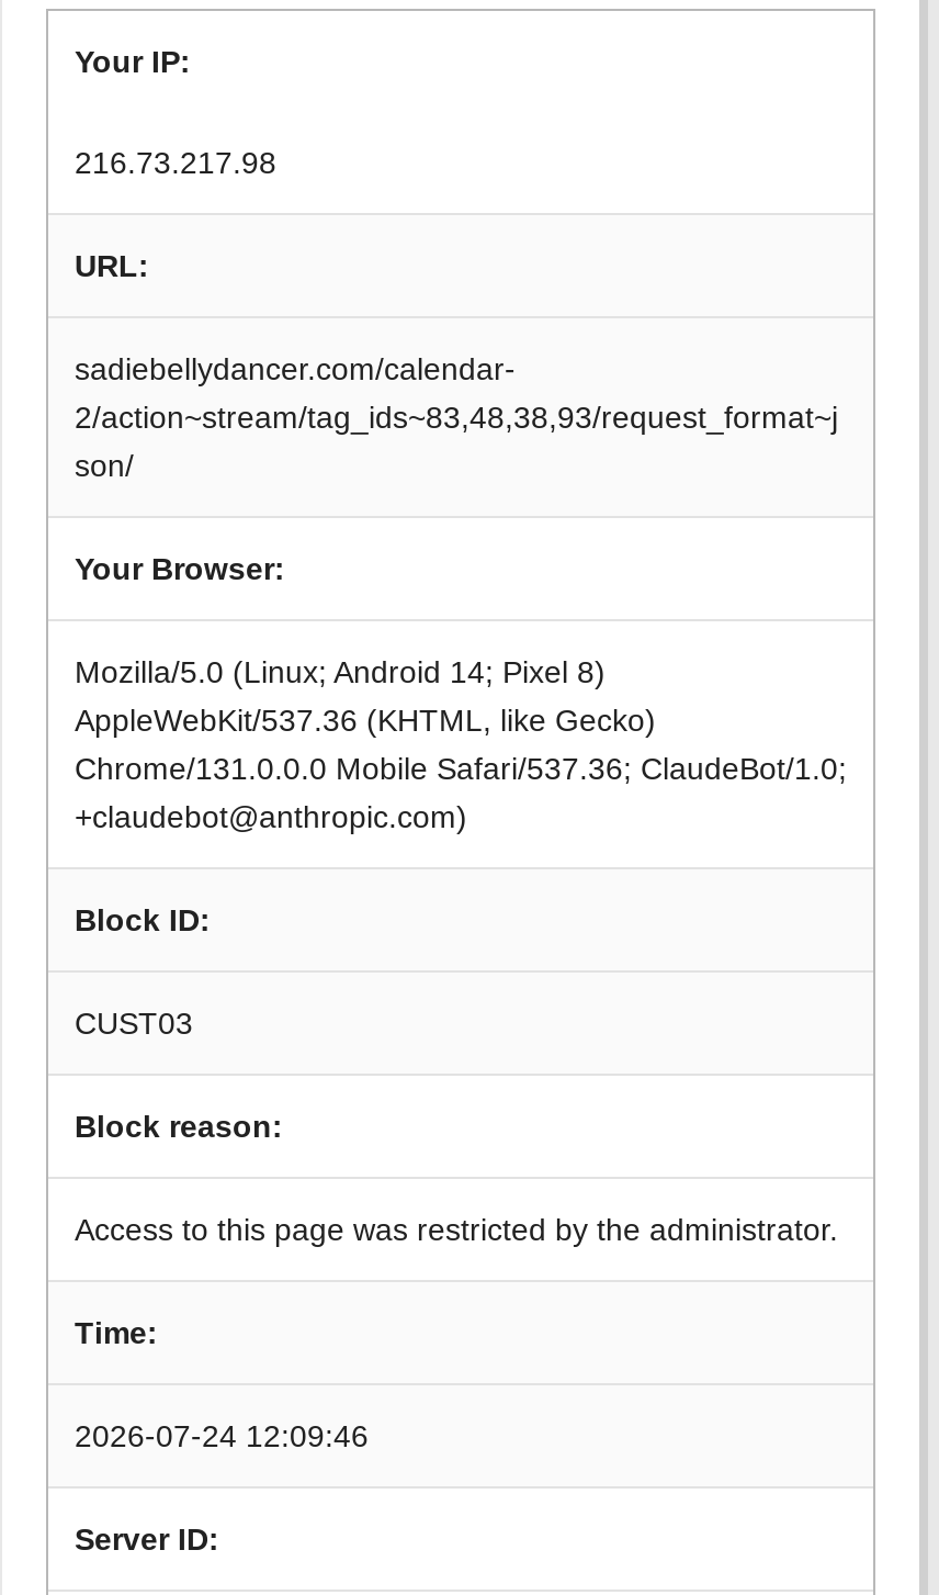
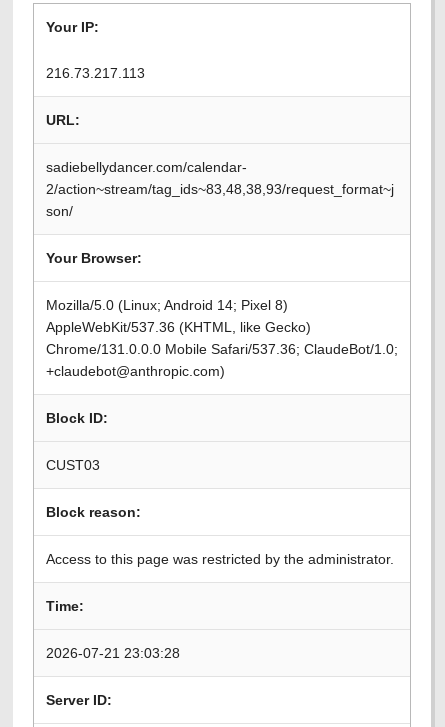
[75,145,276,180] 216.73.217.98 -> [46,65,145,81] 216.73.217.113
[75,1418,369,1453] 2026-07-24 12:09:46 -> [46,645,180,661] 2026-07-21 23:03:28

